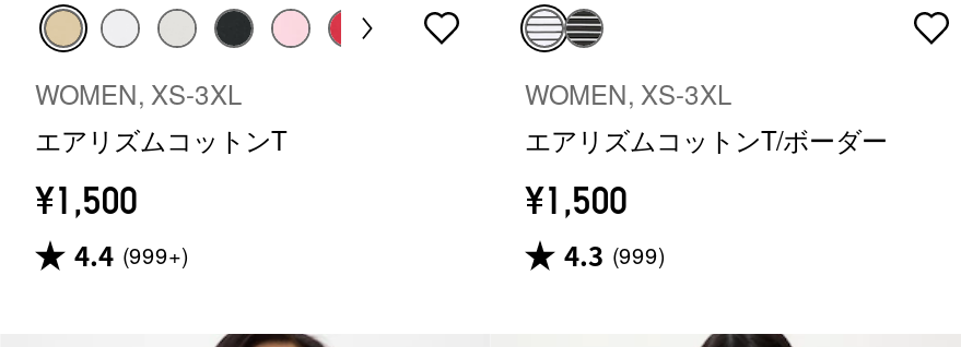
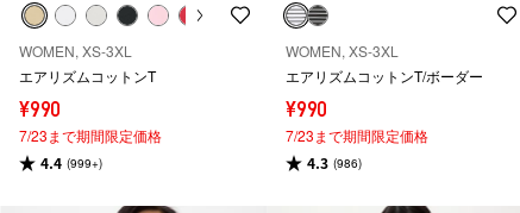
[35,177,138,222] ¥1,500 -> [19,96,162,145] ¥990 | 7/23まで期間限定価格
[525,177,665,274] ¥1,500 | 4.3 (999) -> [286,96,428,173] ¥990 | 7/23まで期間限定価格 | 4.3 (986)

